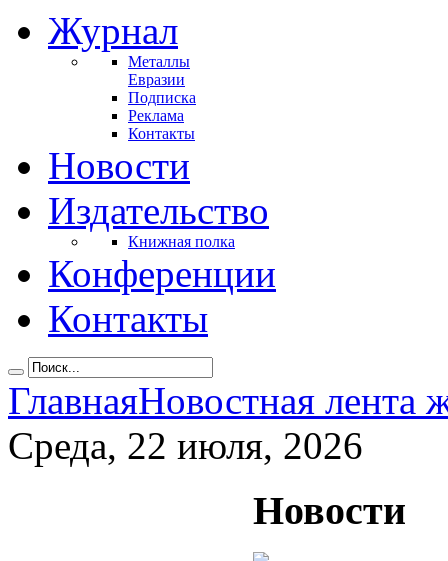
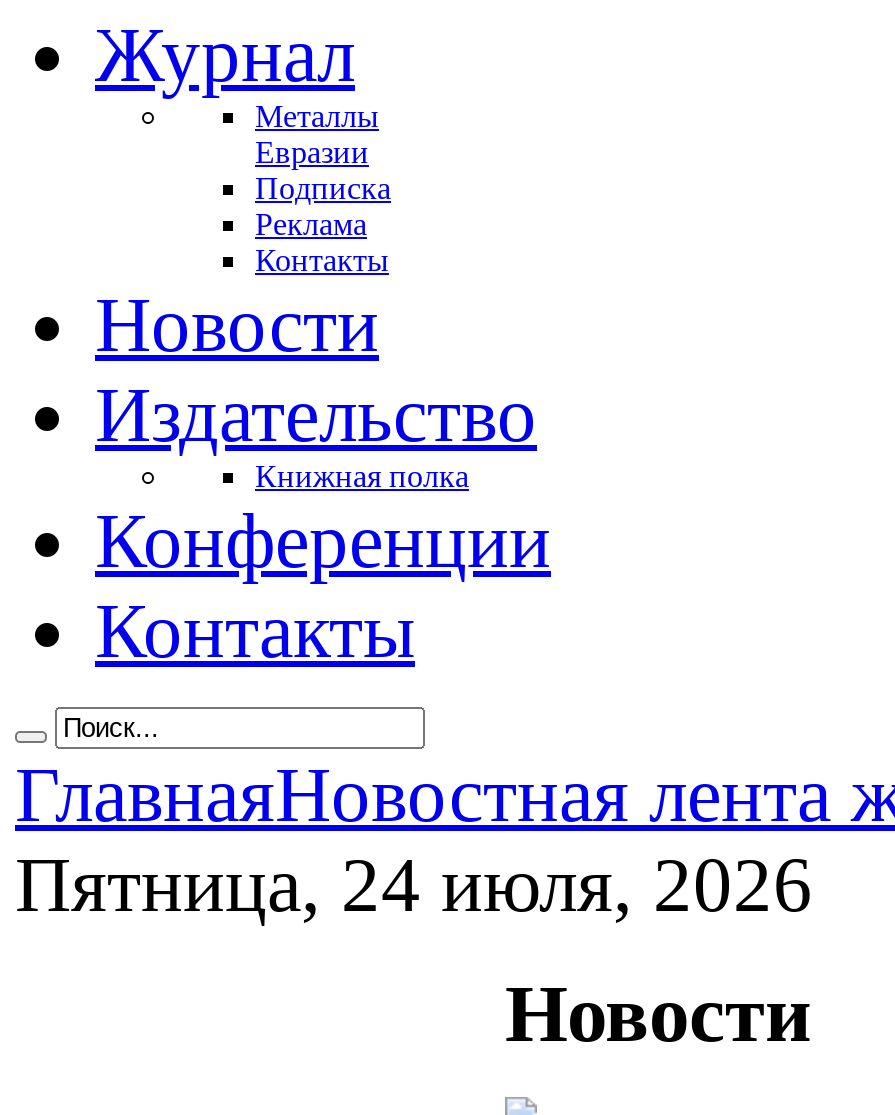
[8,424,363,467] Среда, 22 июля, 2026 -> [15,841,813,927] Пятница, 24 июля, 2026

